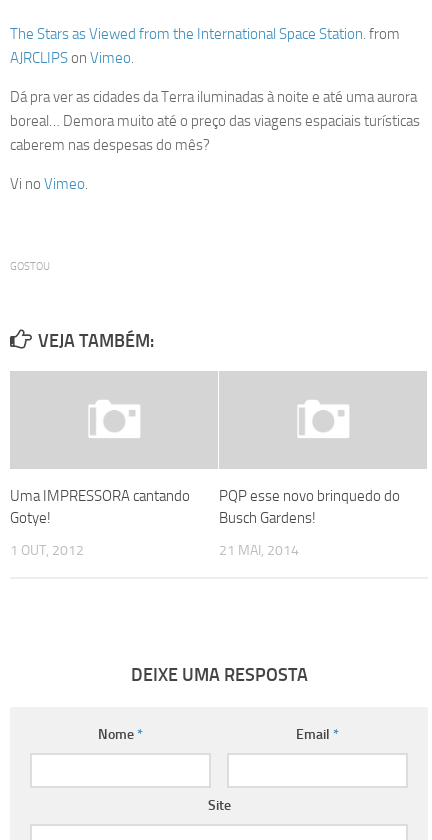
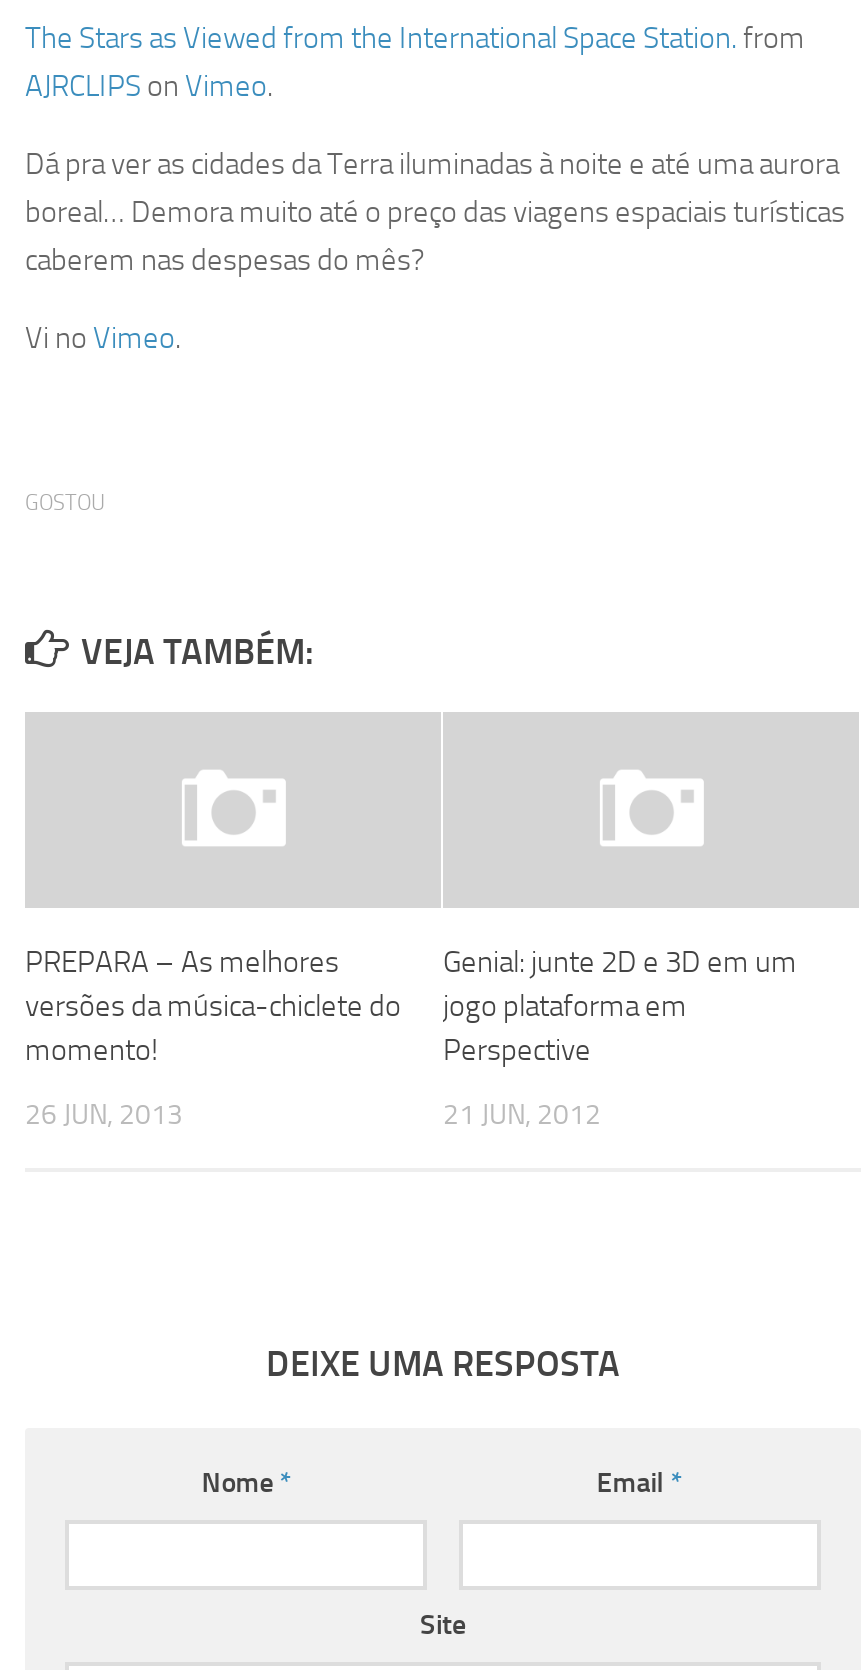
[10,487,190,527] Uma IMPRESSORA cantando | Gotye! -> [25,944,401,1068] PREPARA – As melhores | versões da música-chiclete do | momento!
[219,487,400,527] PQP esse novo brinquedo do | Busch Gardens! -> [443,944,797,1068] Genial: junte 2D e 3D em um | jogo plataforma em | Perspective
[10,542,84,559] 1 OUT, 2012 -> [25,1098,183,1132] 26 JUN, 2013
[219,542,299,559] 21 MAI, 2014 -> [443,1098,601,1132] 21 JUN, 2012

